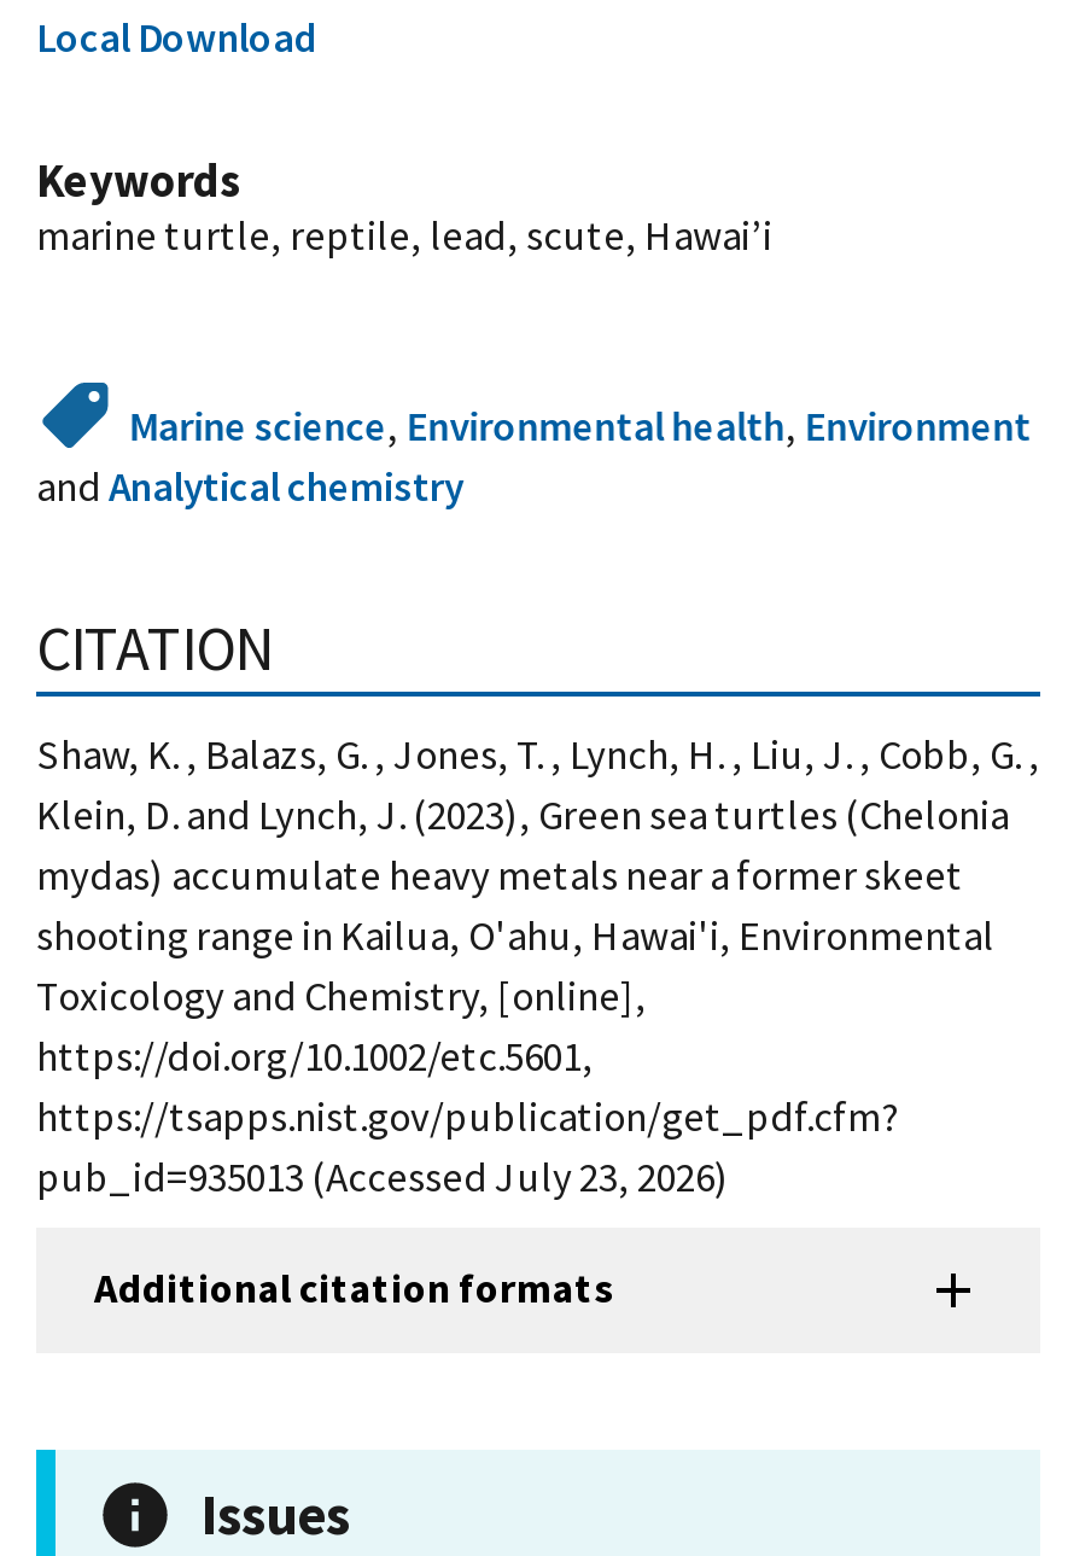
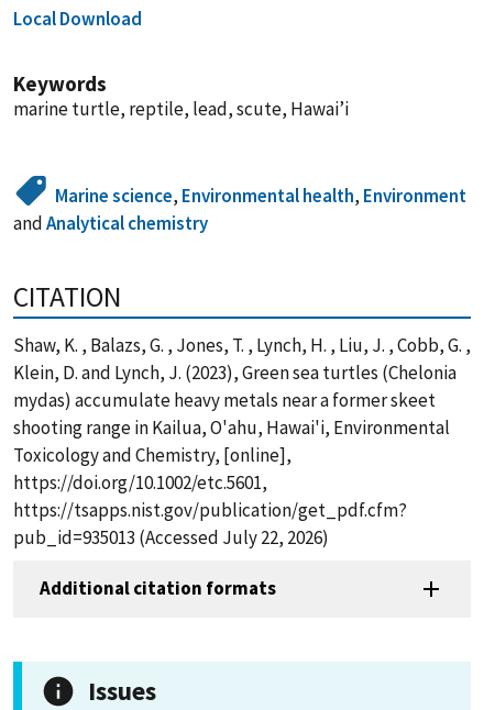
[36,1150,729,1203] pub_id=935013 (Accessed July 23, 2026) -> [13,525,329,549] pub_id=935013 (Accessed July 22, 2026)

